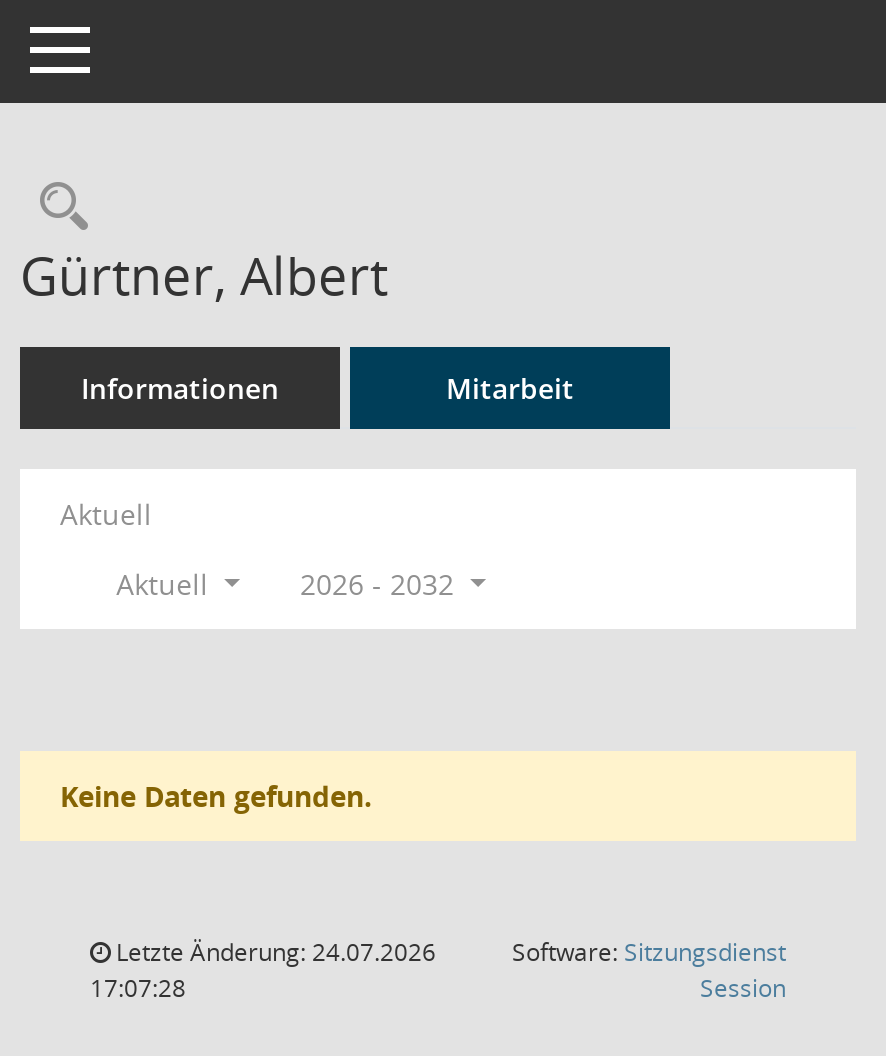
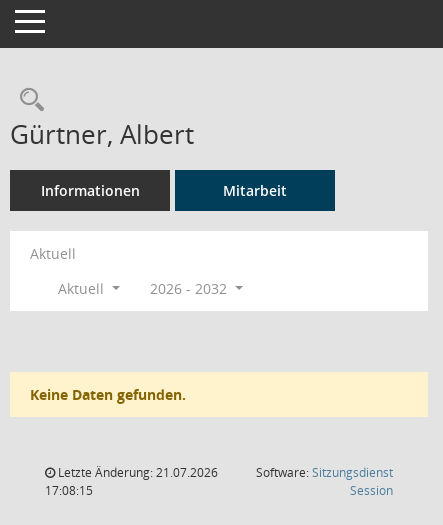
[110,935,436,969] Letzte Änderung: 24.07.2026 -> [55,464,218,481] Letzte Änderung: 21.07.2026
[90,971,186,1005] 17:07:28 -> [45,482,93,499] 17:08:15

